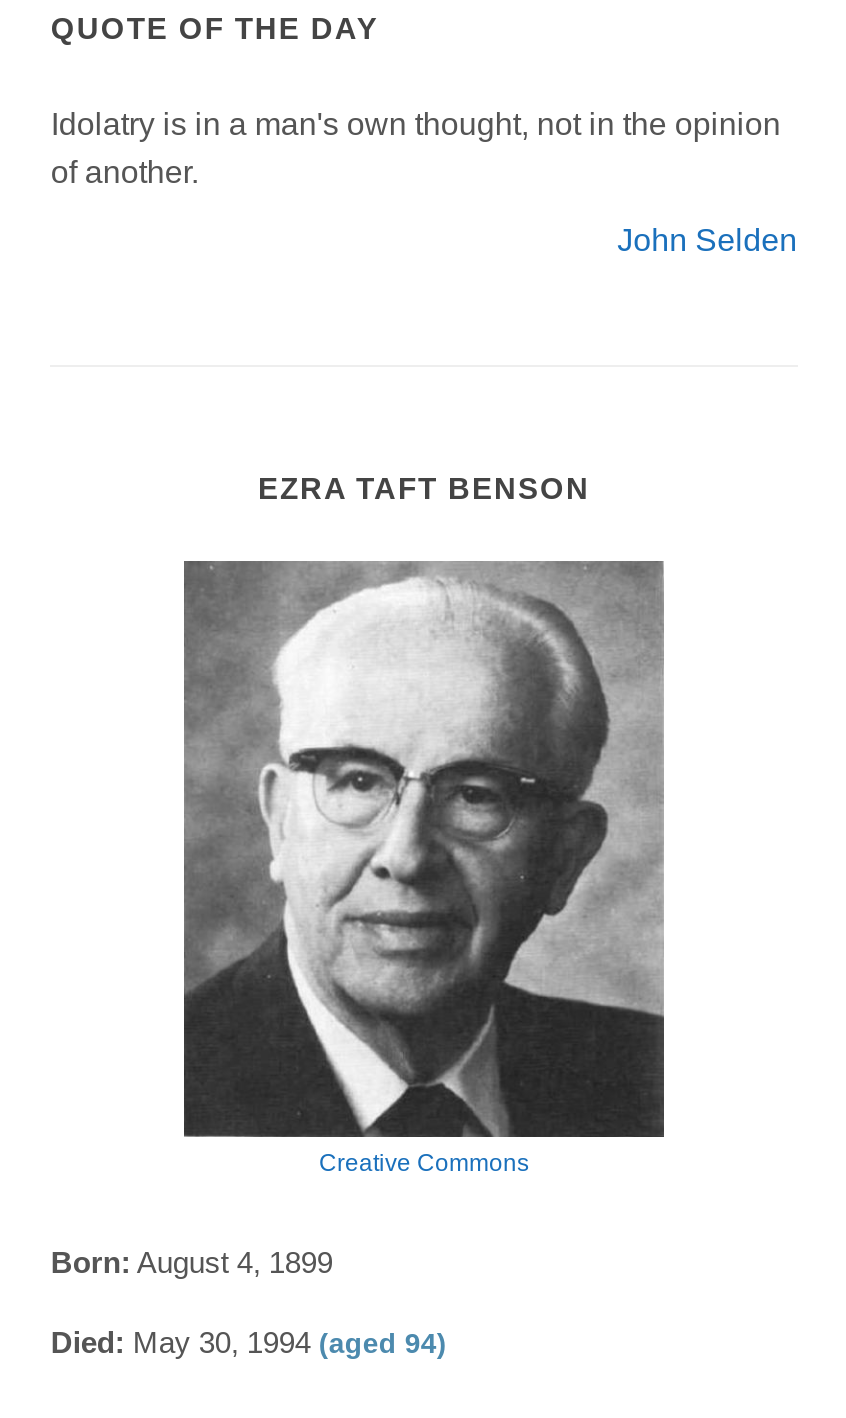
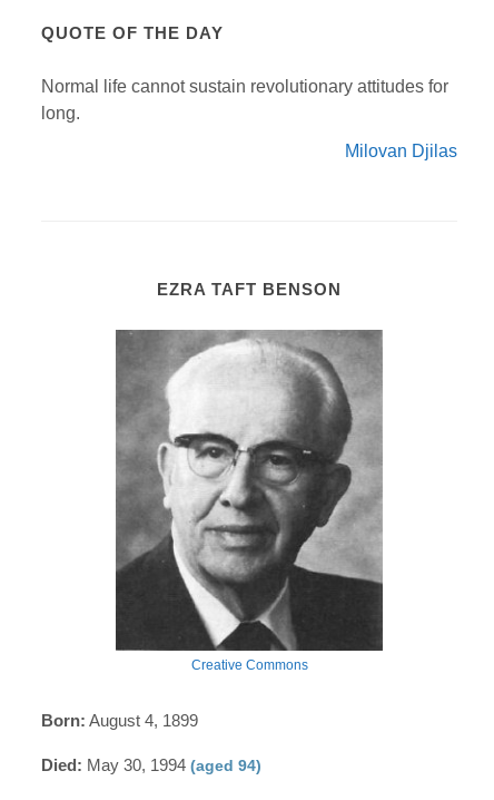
[51,106,781,188] Idolatry is in a man's own thought, not in the opinion | of another. -> [42,76,449,122] Normal life cannot sustain revolutionary attitudes for | long.
[617,222,797,256] John Selden -> [344,141,457,160] Milovan Djilas

